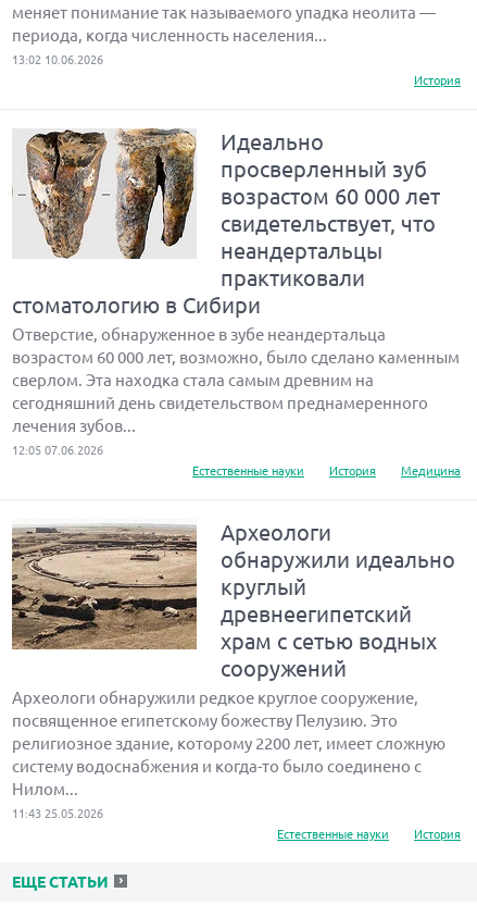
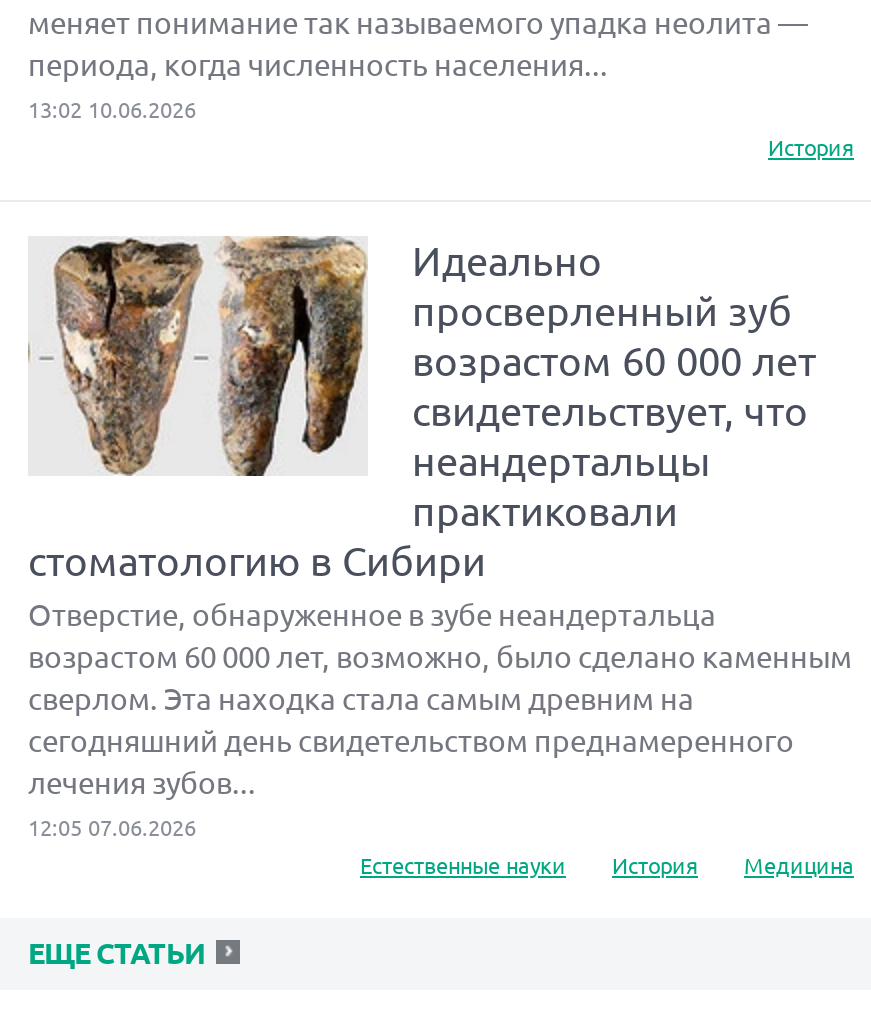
[11,510,461,841] [image] | Археологи | обнаружили идеально | круглый | древнеегипетский | храм с сетью водных | сооружений | Археологи обнаружили редкое круглое сооружение, | посвященное египетскому божеству Пелузию. Это | религиозное здание, которому 2200 лет, имеет сложную | систему водоснабжения и когда-то было соединено с | Нилом... | 11:43 25.05.2026 | Естественные науки | История -> none

